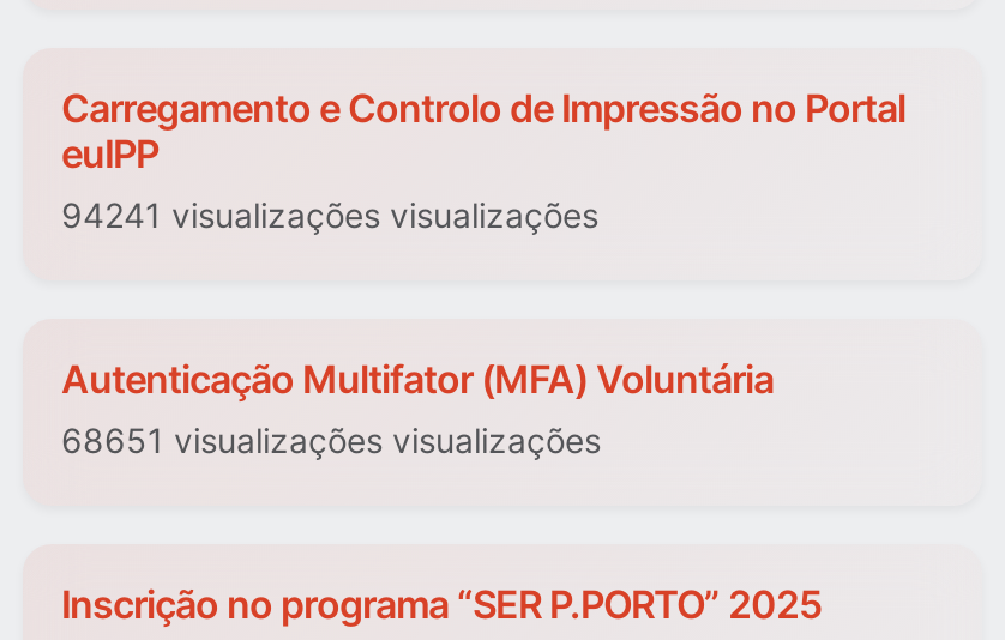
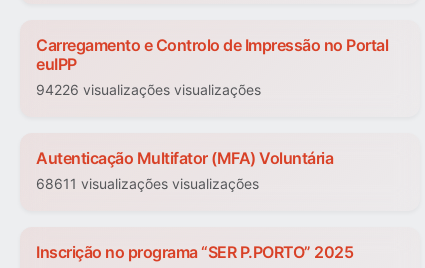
[61,195,598,236] 94241 visualizações visualizações -> [36,81,261,98] 94226 visualizações visualizações
[61,421,601,461] 68651 visualizações visualizações -> [36,175,259,192] 68611 visualizações visualizações

